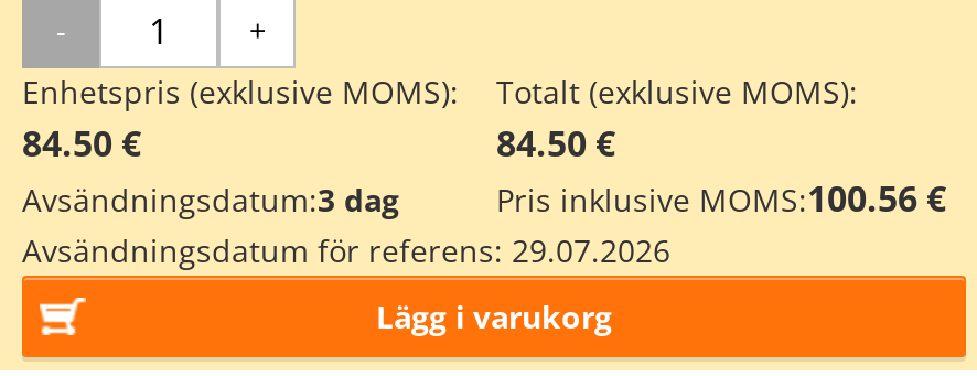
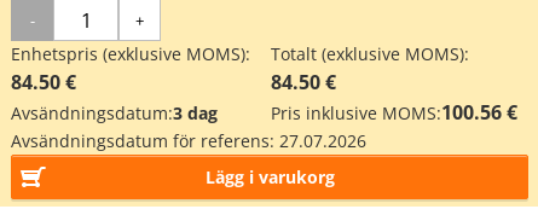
[22,229,670,271] Avsändningsdatum för referens: 29.07.2026 -> [11,129,366,152] Avsändningsdatum för referens: 27.07.2026

